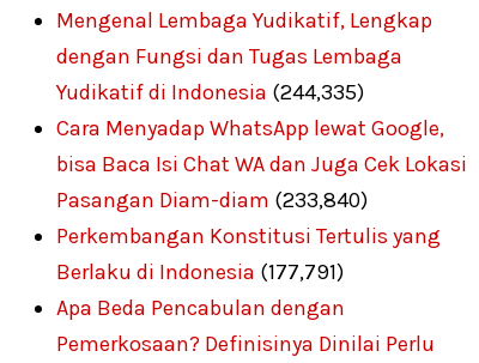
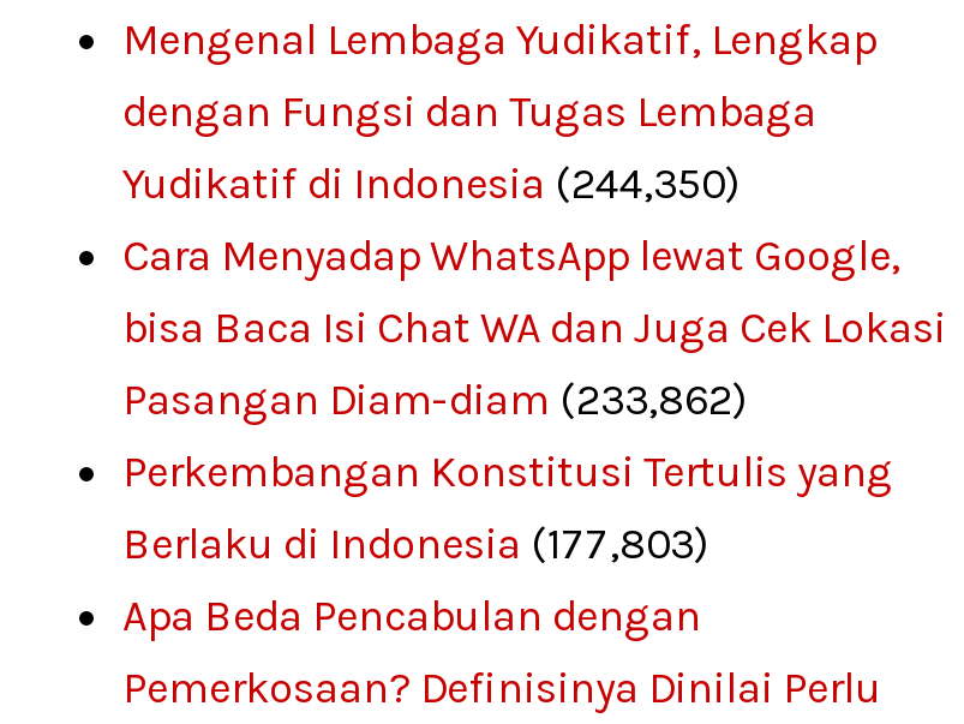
[56,79,364,105] Yudikatif di Indonesia (244,335) -> [122,156,740,209] Yudikatif di Indonesia (244,350)
[56,186,368,213] Pasangan Diam-diam (233,840) -> [122,372,747,425] Pasangan Diam-diam (233,862)
[56,258,344,285] Berlaku di Indonesia (177,791) -> [122,517,708,569] Berlaku di Indonesia (177,803)

